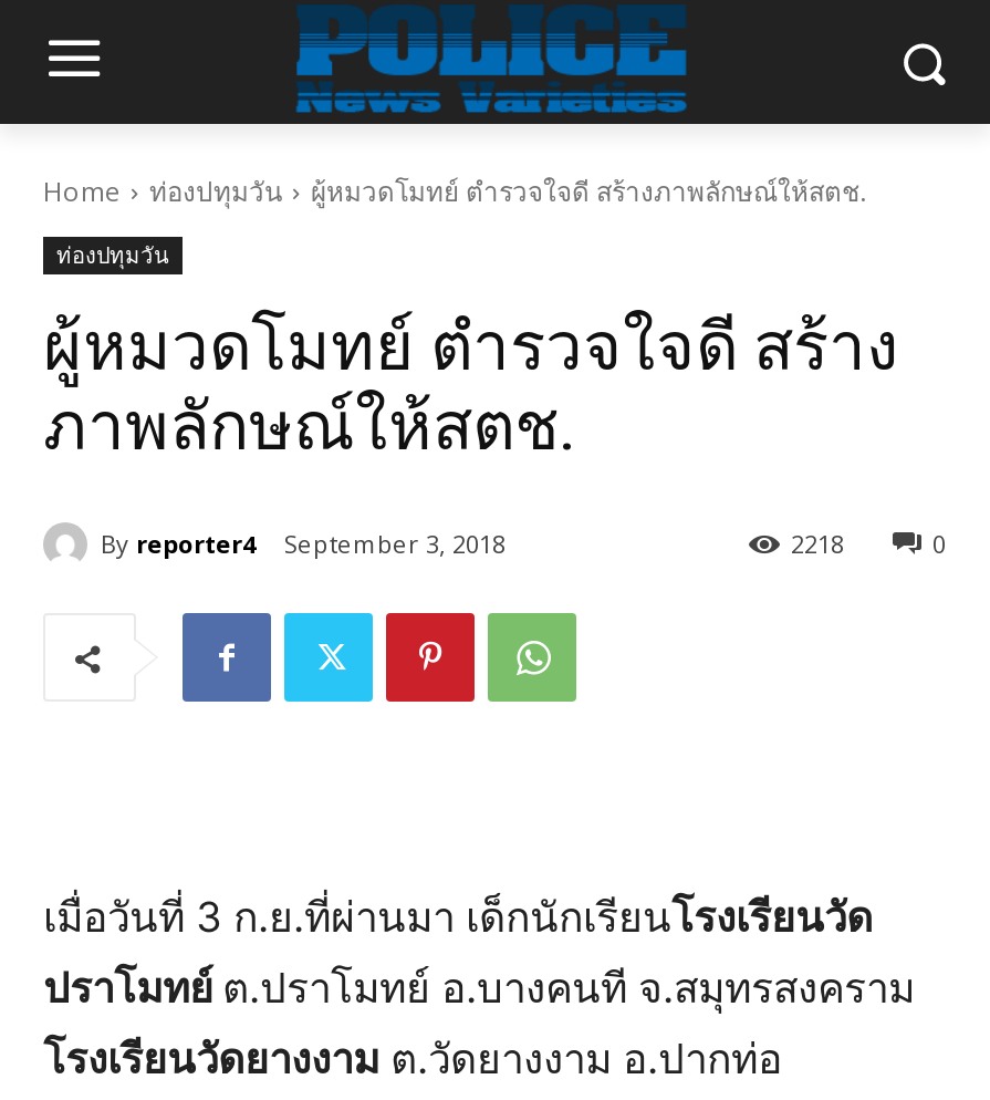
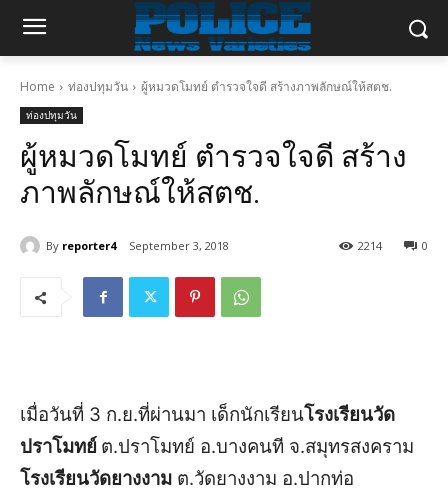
[791,527,844,560] 2218 -> [358,238,382,253] 2214

